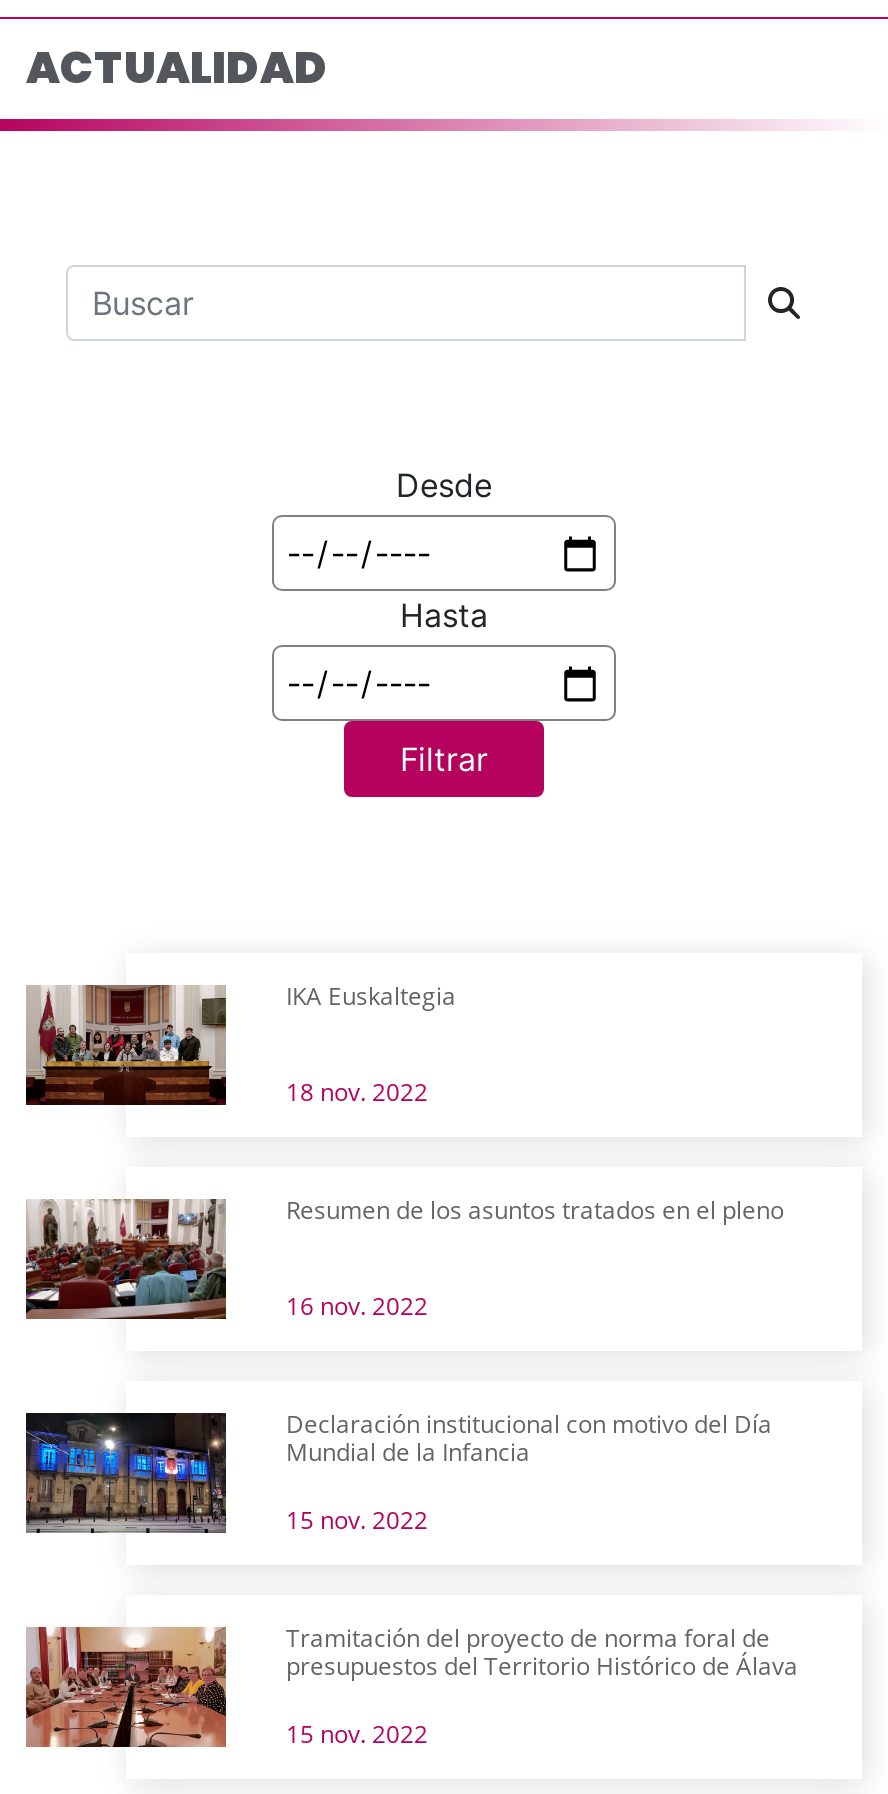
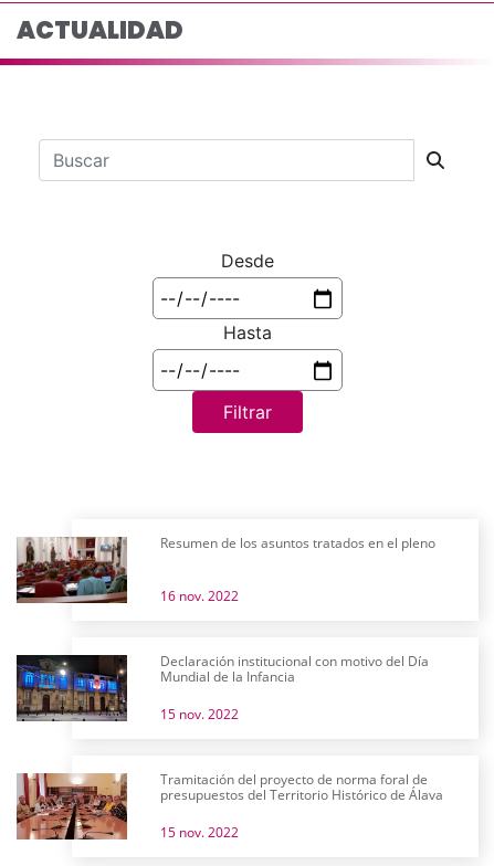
[26,979,456,1109] [image] | IKA Euskaltegia | 18 nov. 2022 -> none

